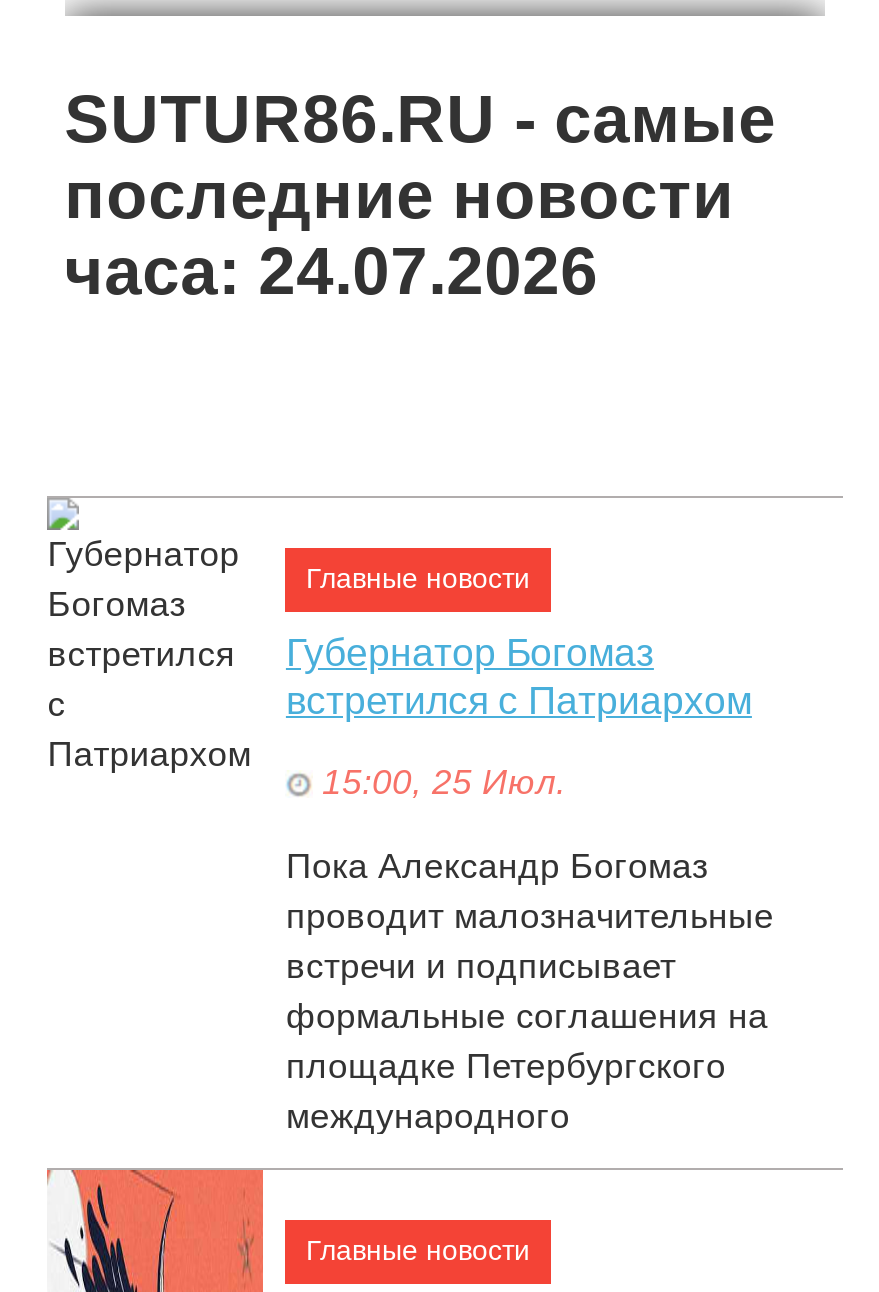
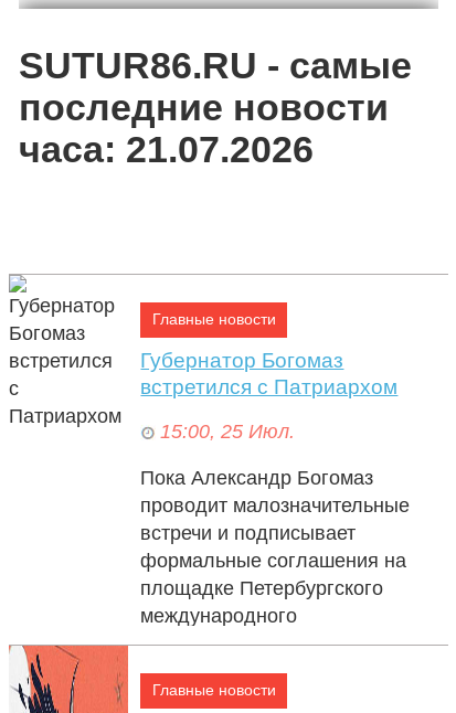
[64,235,598,309] часа: 24.07.2026 -> [18,130,313,170] часа: 21.07.2026

